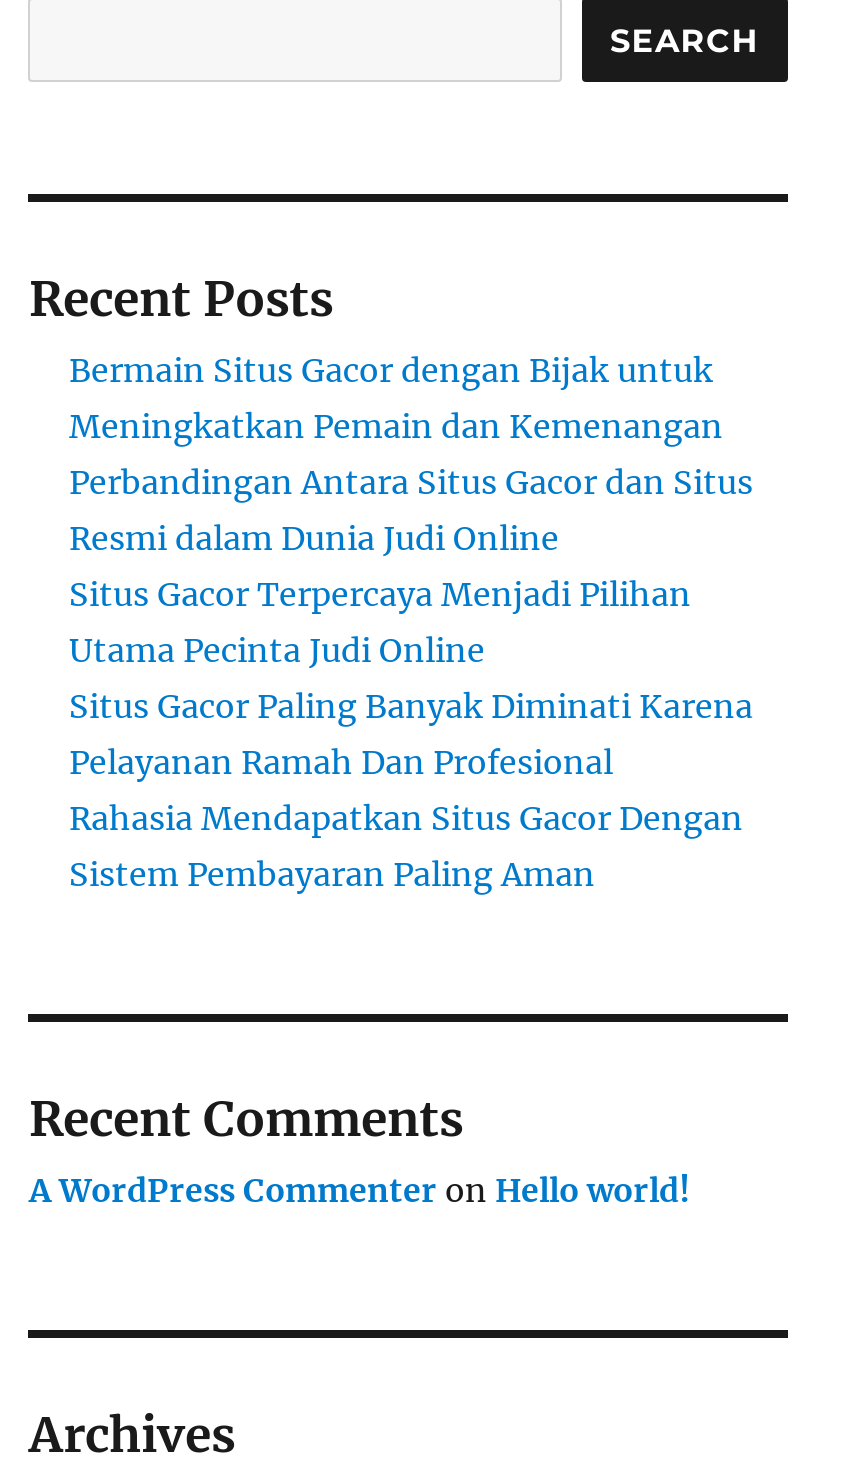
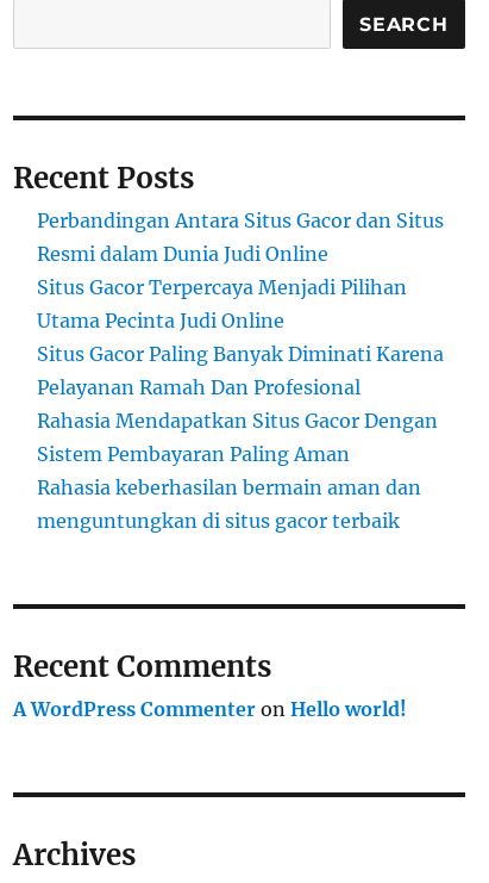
[69,350,723,446] Bermain Situs Gacor dengan Bijak untuk | Meningkatkan Pemain dan Kemenangan -> none
moved [69,462,753,894] -> [37,209,444,466]: Perbandingan Antara Situs Gacor dan Situs | Resmi dalam Dunia Judi Online | Situs Gacor Terpercaya Menjadi Pilihan | Utama Pecinta Judi Online | Situs Gacor Paling Banyak Diminati Karena | Pelayanan Ramah Dan Profesional | Rahasia Mendapatkan Situs Gacor Dengan | Sistem Pembayaran Paling Aman
none -> [37,476,422,533] Rahasia keberhasilan bermain aman dan | menguntungkan di situs gacor terbaik

